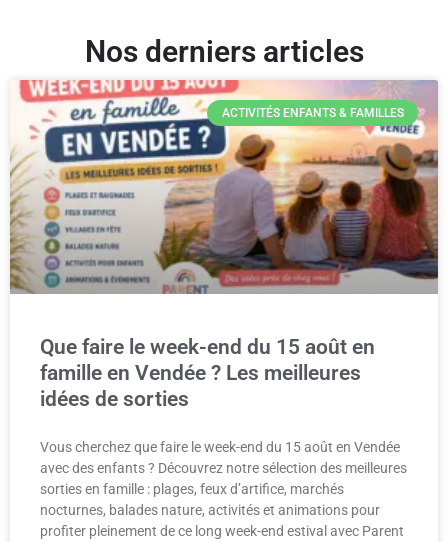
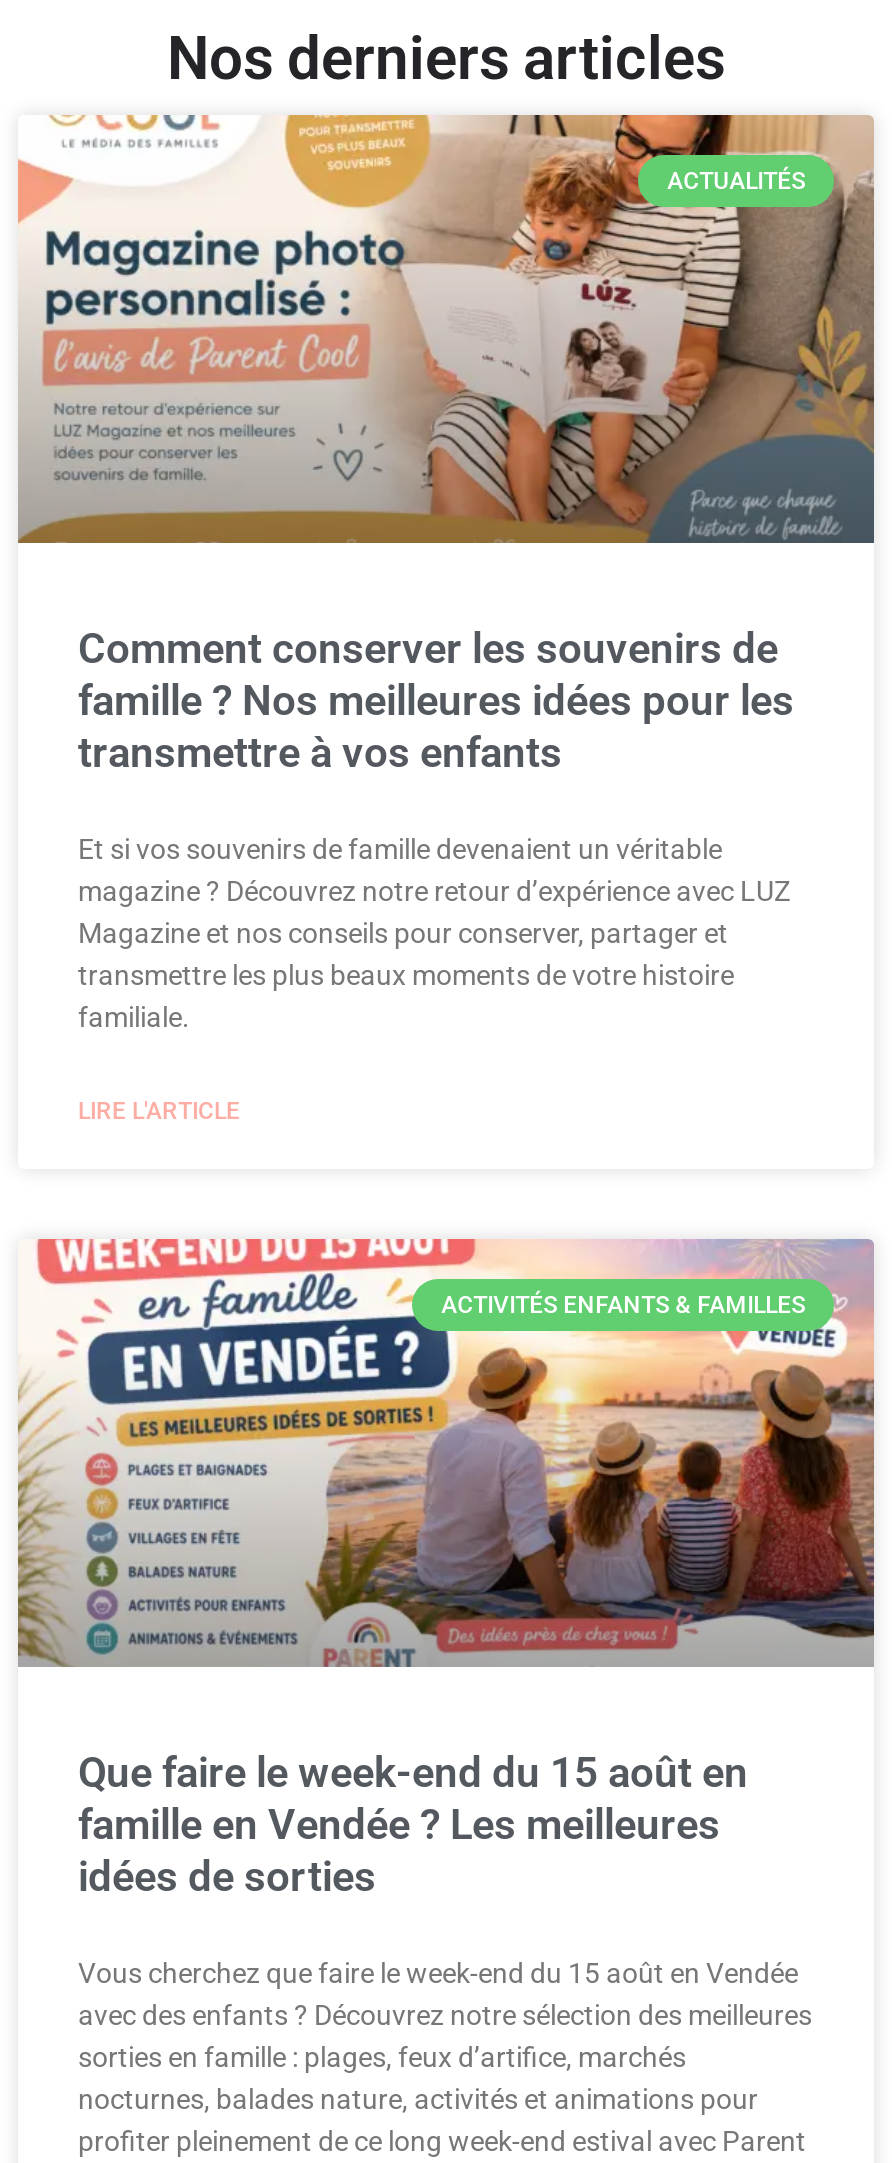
none -> [16,113,876,545] [image] | ACTUALITÉS
none -> [78,625,794,1125] Comment conserver les souvenirs de | famille ? Nos meilleures idées pour les | transmettre à vos enfants | Et si vos souvenirs de famille devenaient un véritable | magazine ? Découvrez notre retour d’expérience avec LUZ | Magazine et nos conseils pour conserver, partager et | transmettre les plus beaux moments de votre histoire | familiale. | LIRE L'ARTICLE

